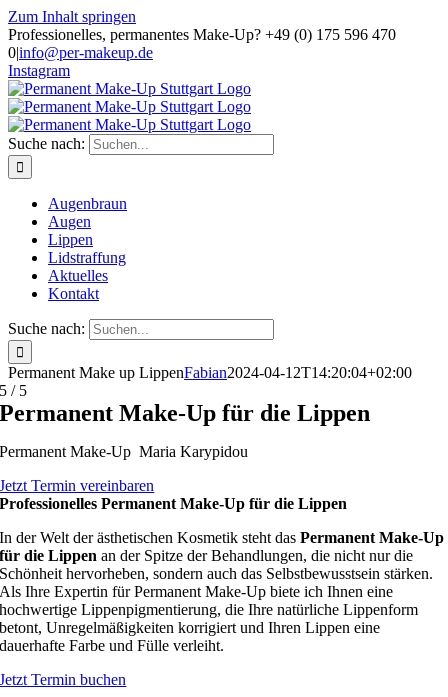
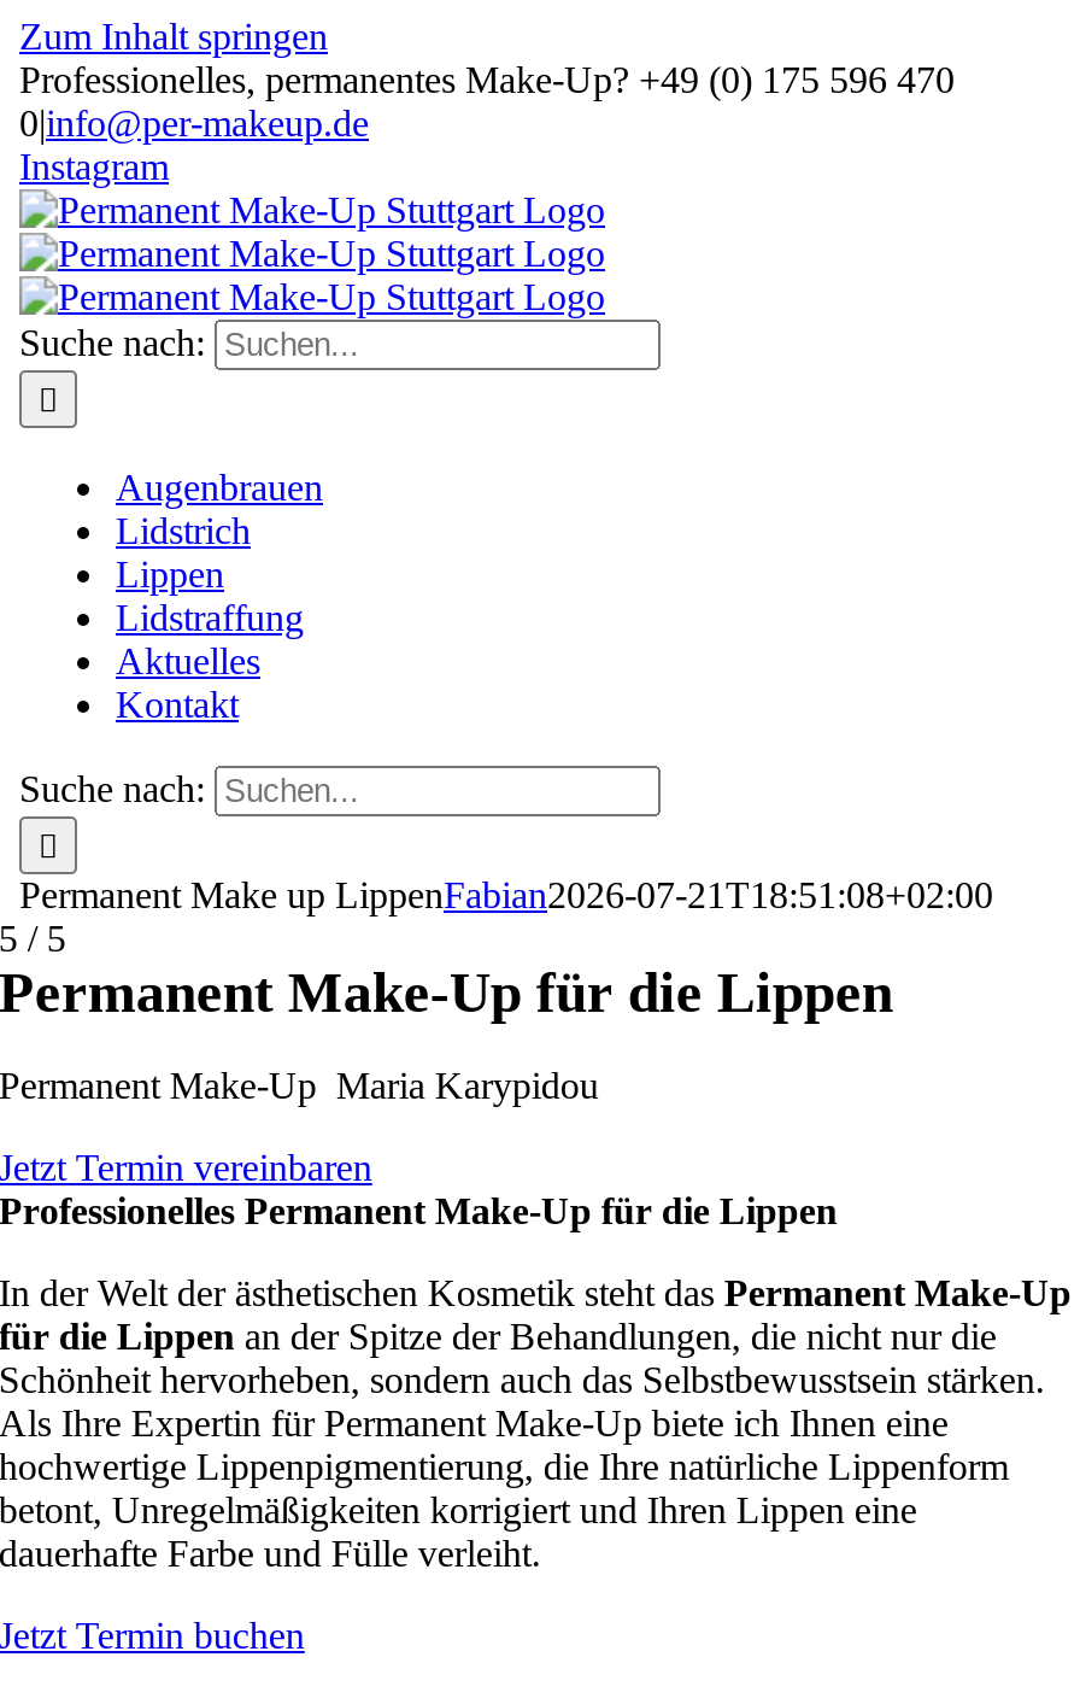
[48,195,127,230] Augenbraun | Augen -> [116,467,323,551] Augenbrauen | Lidstrich
[8,364,412,381] Permanent Make up LippenFabian2024-04-12T14:20:04+02:00 -> [19,874,993,915] Permanent Make up LippenFabian2026-07-21T18:51:08+02:00

